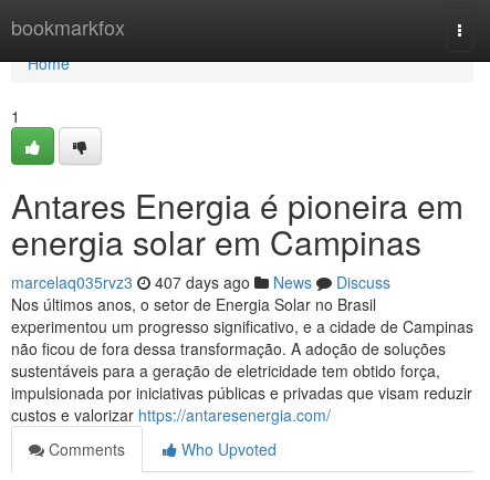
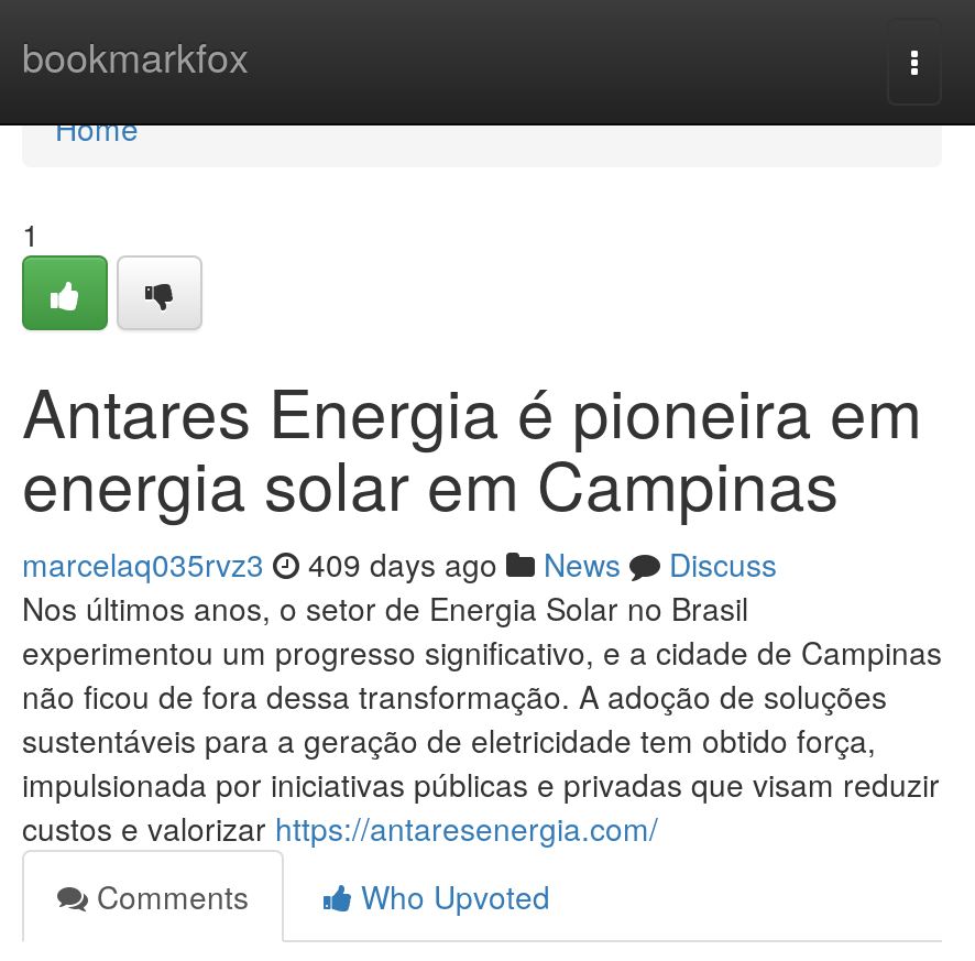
[11,271,390,293] marcelaq035rvz3 407 days ago News Discuss -> [22,542,777,586] marcelaq035rvz3 409 days ago News Discuss

